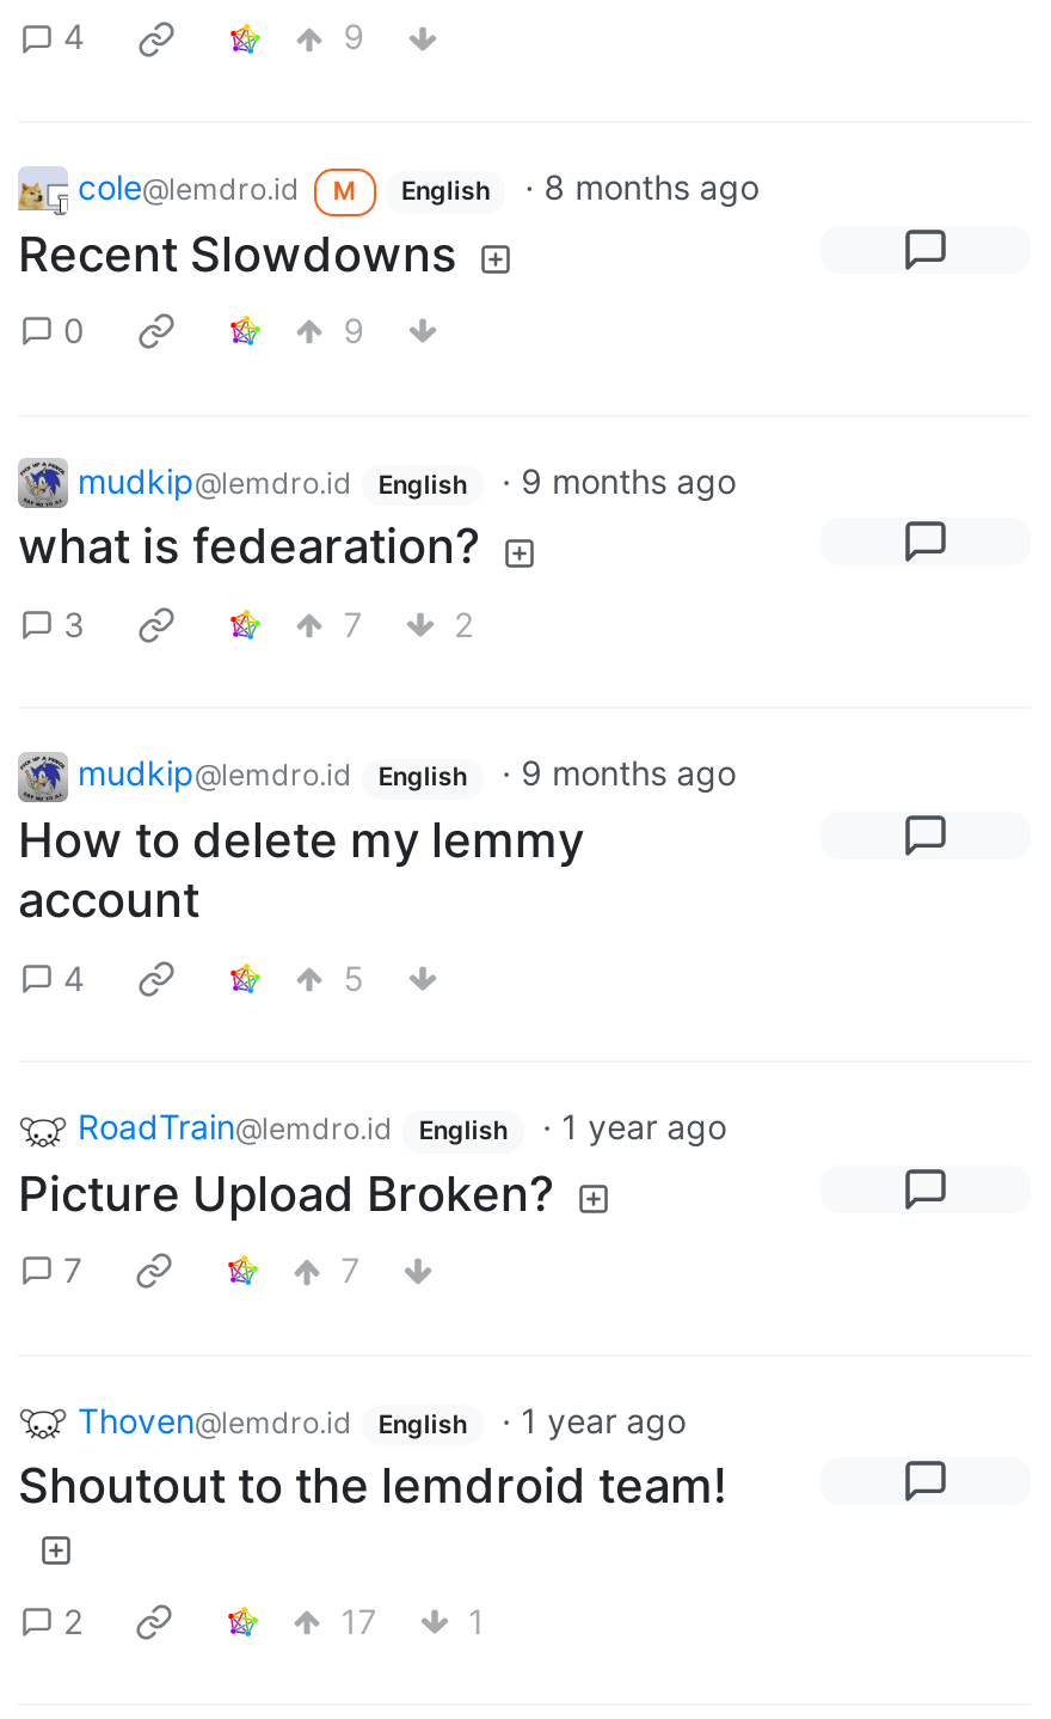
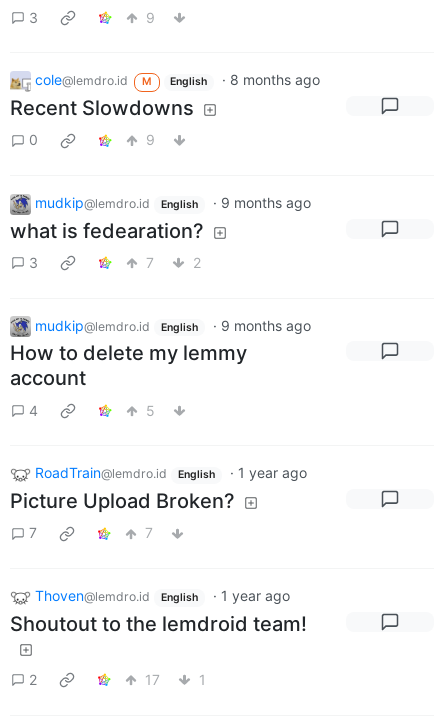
[63,17,85,58] 4 -> [29,9,38,26] 3

